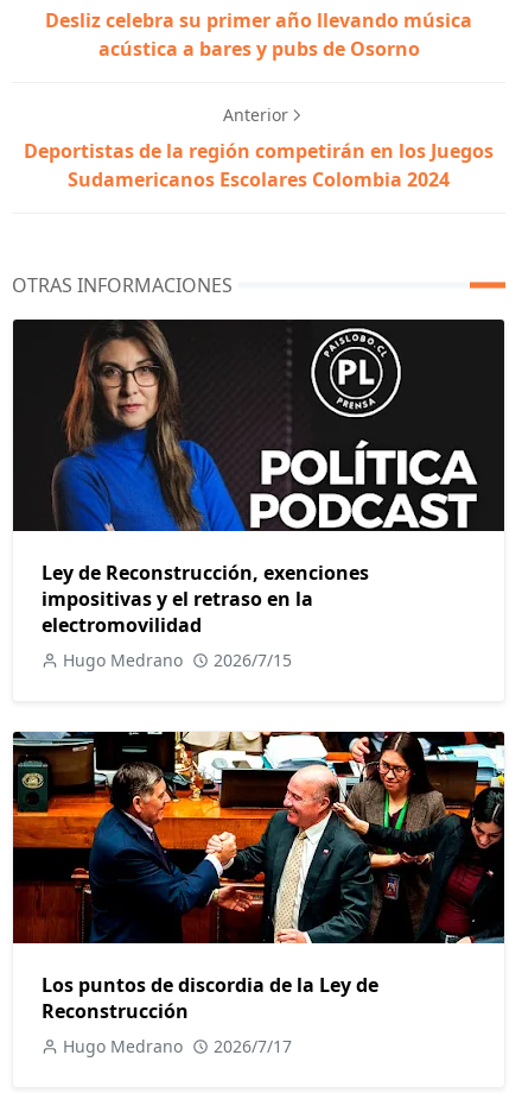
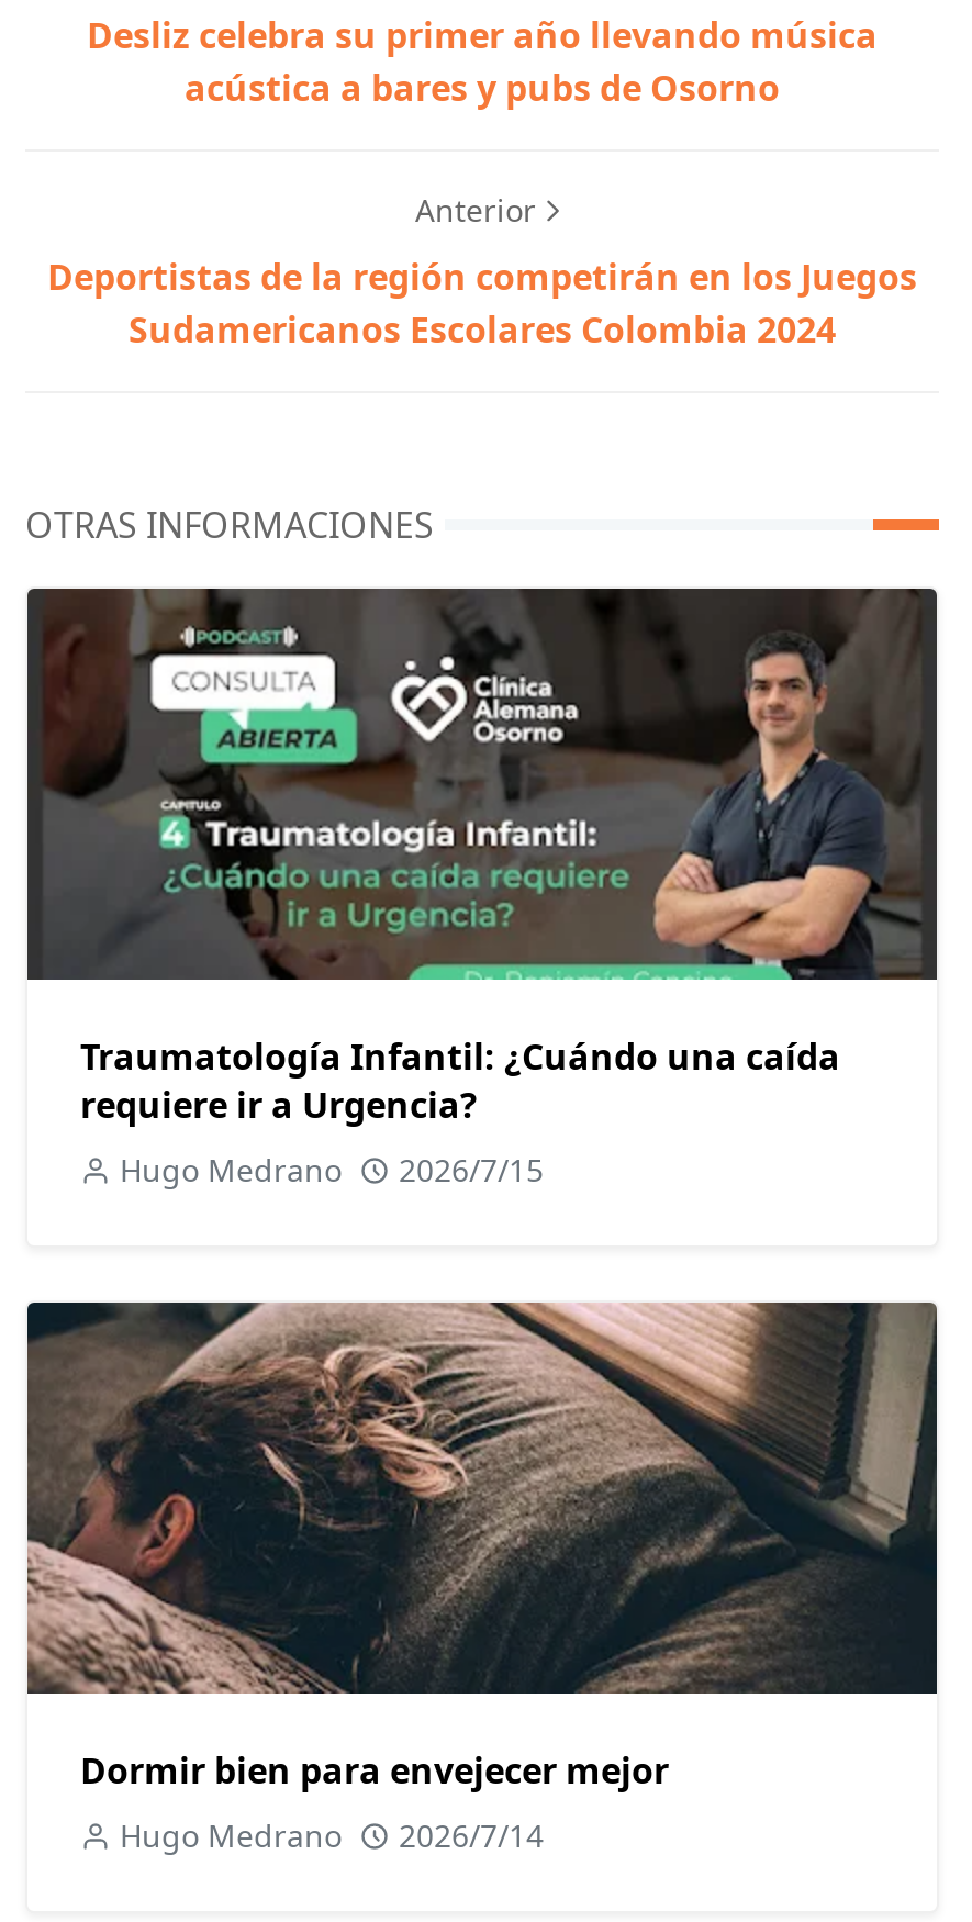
[15,320,497,638] [image] | Ley de Reconstrucción, exenciones | impositivas y el retraso en la | electromovilidad -> [34,589,930,1128] [image] | Traumatología Infantil: ¿Cuándo una caída | requiere ir a Urgencia?
[12,731,505,1024] [image] | Los puntos de discordia de la Ley de | Reconstrucción -> [25,1300,939,1794] [image] | Dormir bien para envejecer mejor
[63,1034,292,1057] Hugo Medrano 2026/7/17 -> [120,1813,544,1855] Hugo Medrano 2026/7/14

